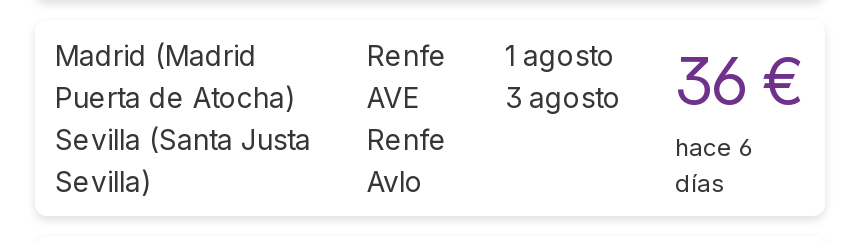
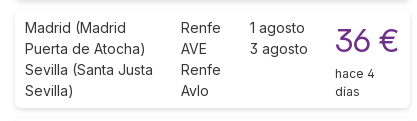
[675,131,753,161] hace 6 -> [335,66,375,81] hace 4

